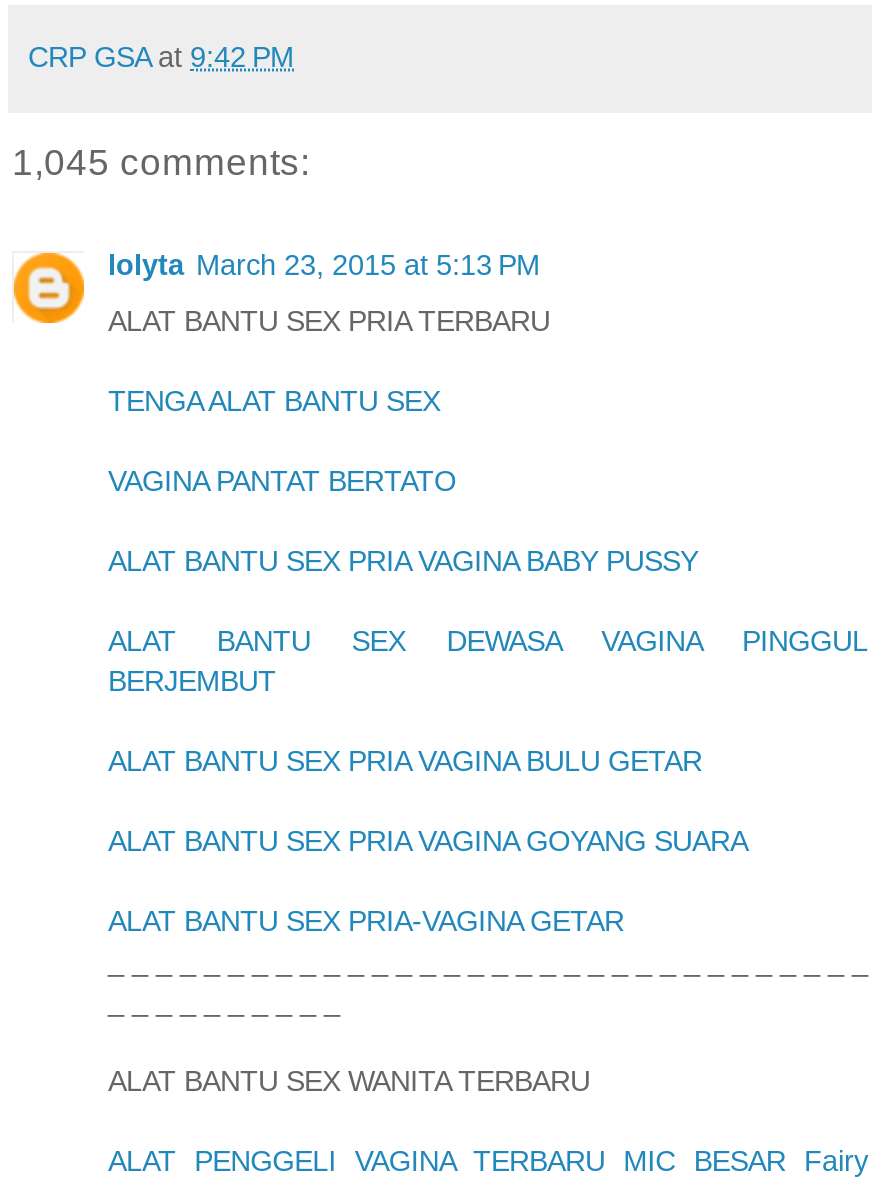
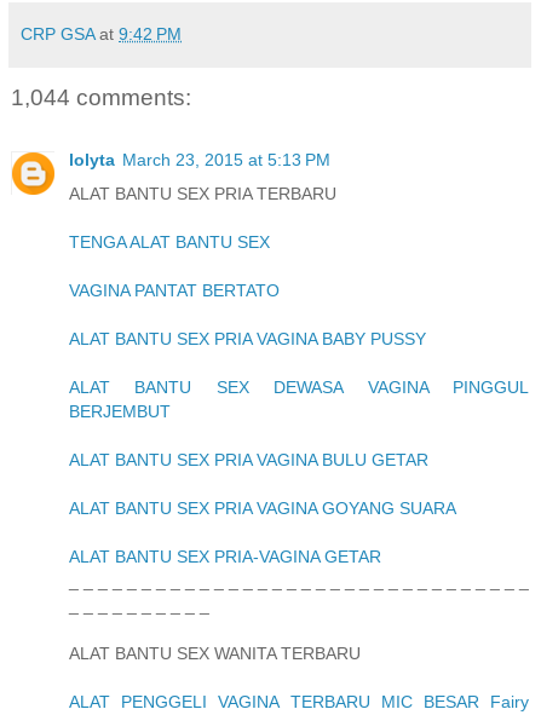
[12,141,310,183] 1,045 comments: -> [11,84,191,110] 1,044 comments:

